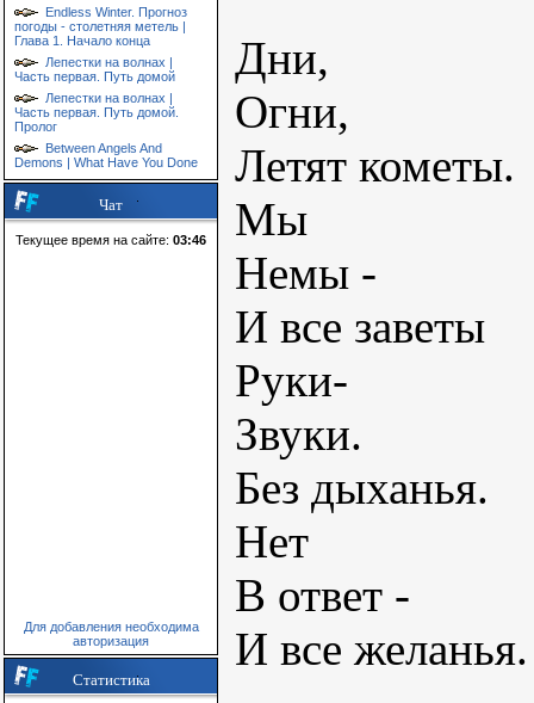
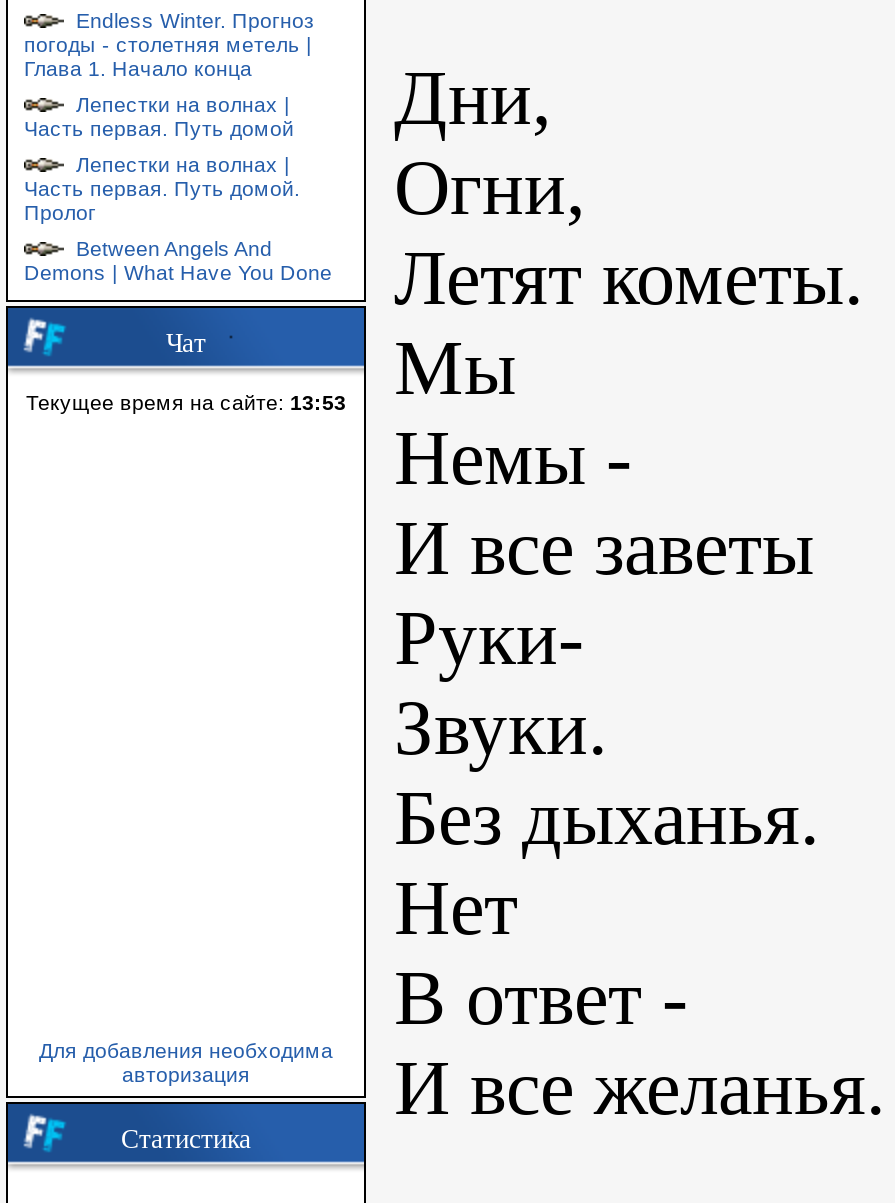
[15,233,206,247] Текущее время на сайте: 03:46 -> [26,390,346,414] Текущее время на сайте: 13:53

